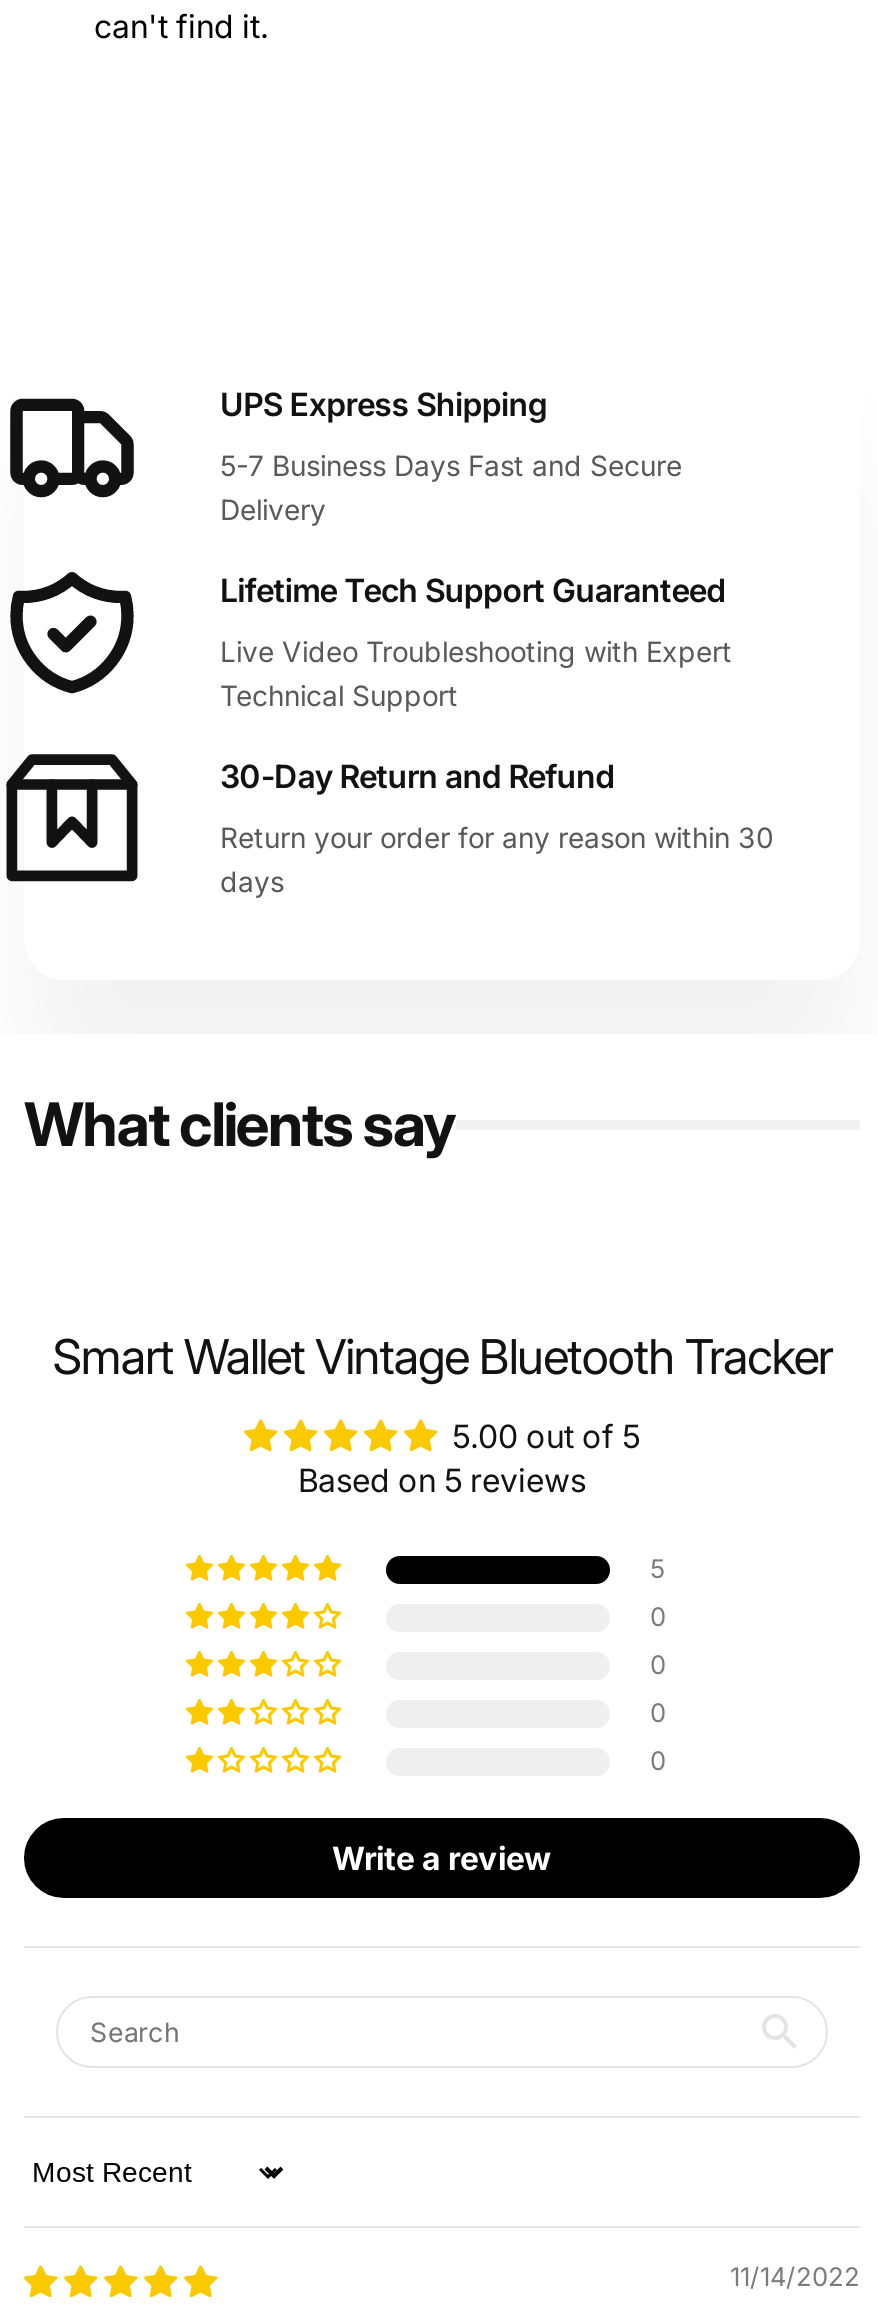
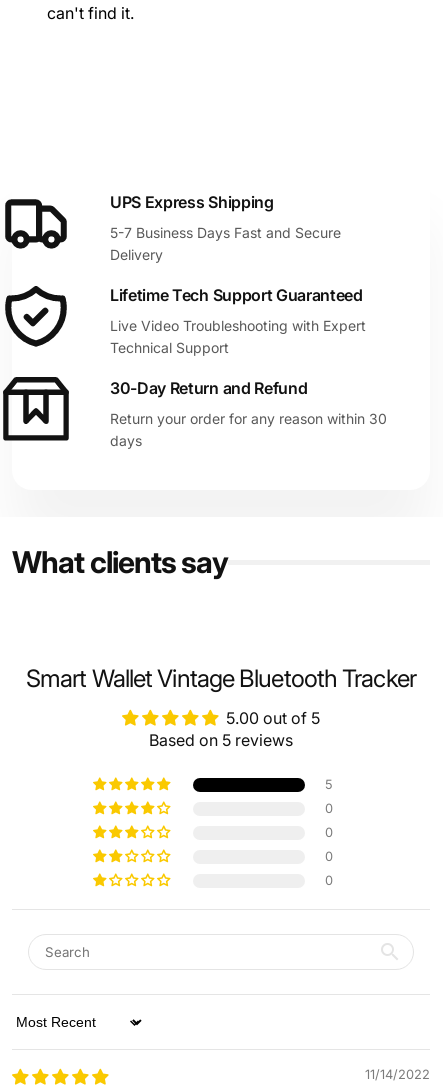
[332,1838,552,1878] Write a review -> none

